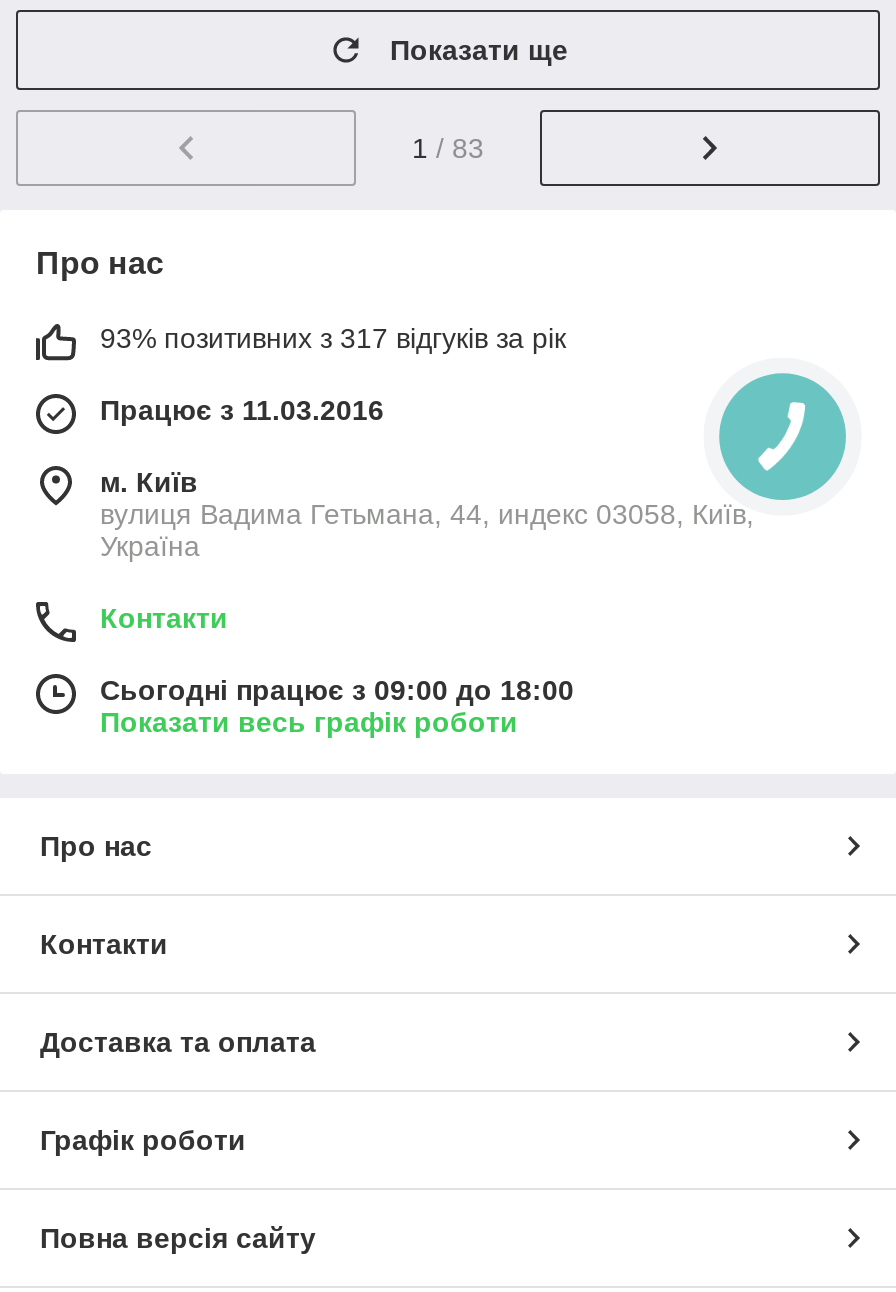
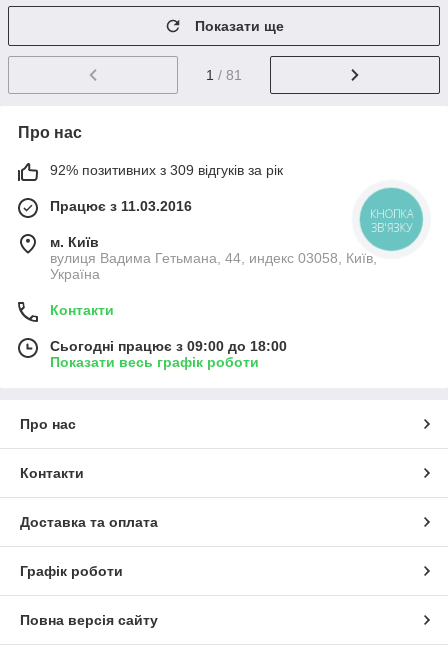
[412,132,484,164] 1 / 83 -> [206,67,242,83] 1 / 81
[100,322,566,354] 93% позитивних з 317 відгуків за рік -> [50,162,283,178] 92% позитивних з 309 відгуків за рік
none -> [370,206,413,235] КНОПКА | ЗВ'ЯЗКУ

